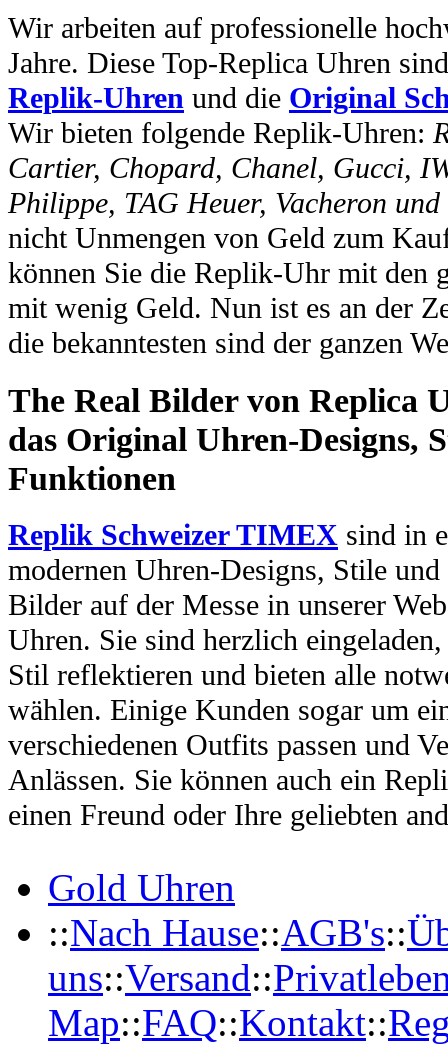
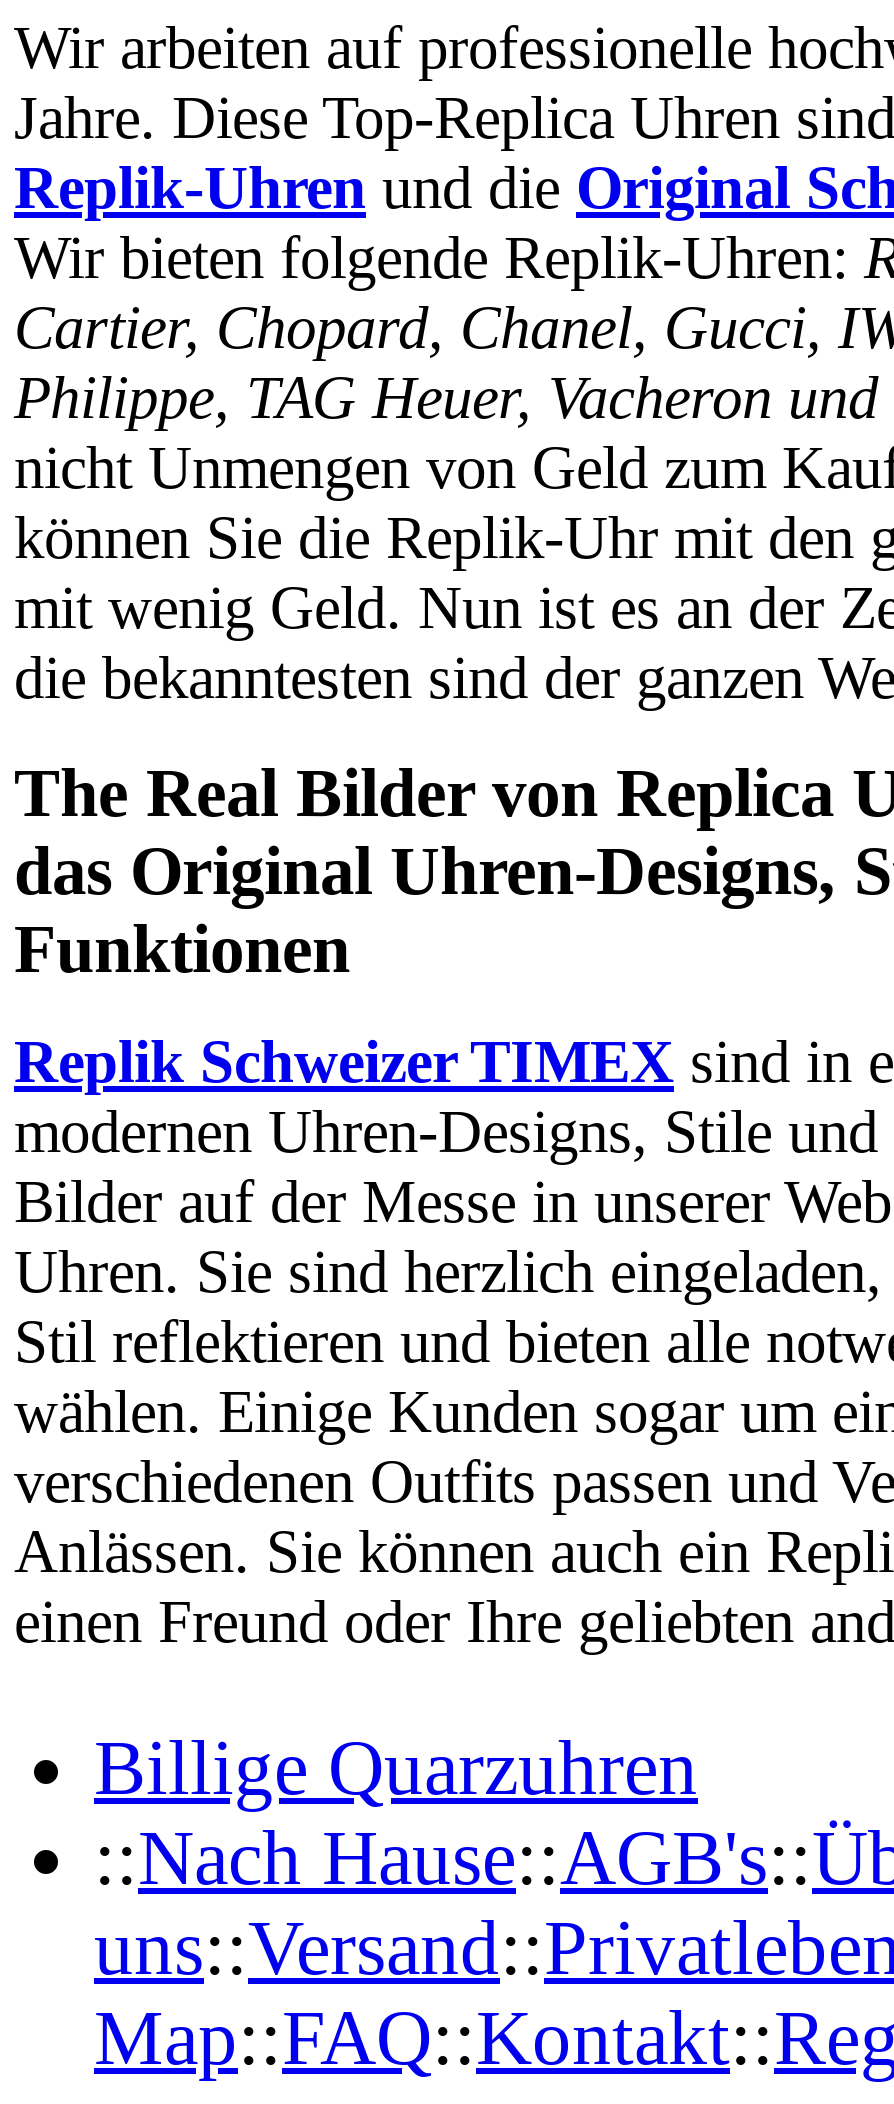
[48,866,235,909] Gold Uhren -> [94,1724,698,1810] Billige Quarzuhren

